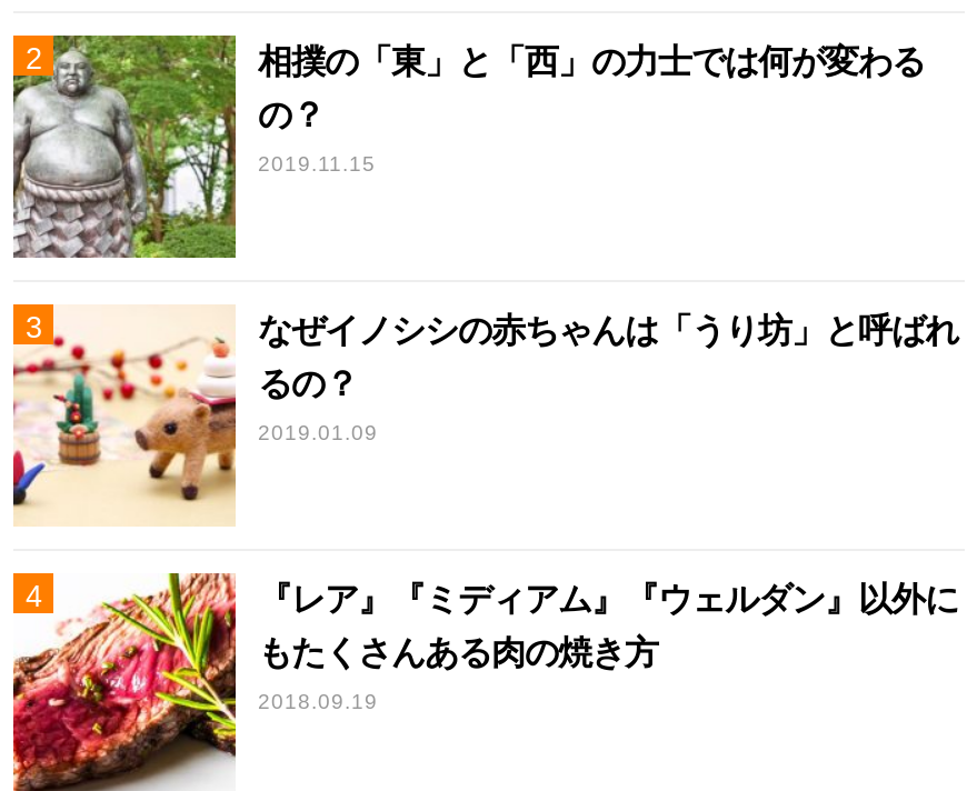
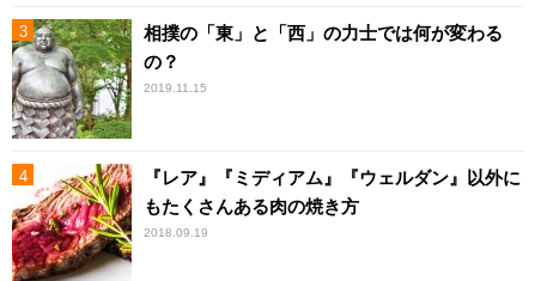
[11,304,958,527] [image] | なぜイノシシの赤ちゃんは「うり坊」と呼ばれ | るの？ | 2019.01.09 -> none

